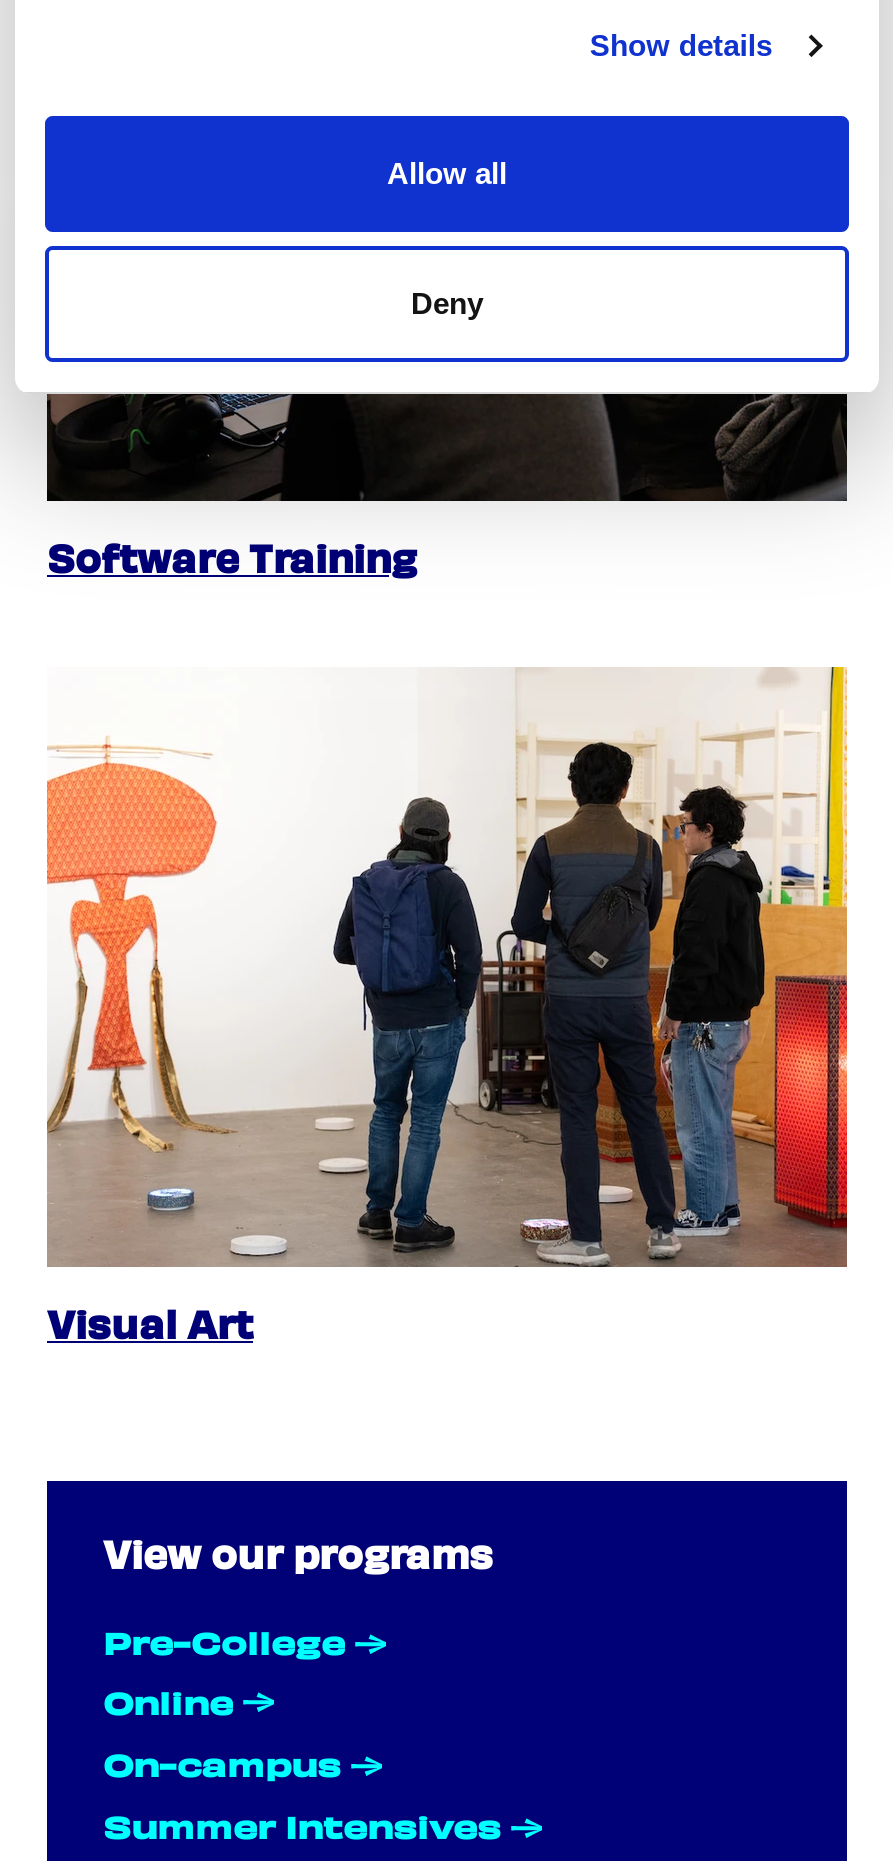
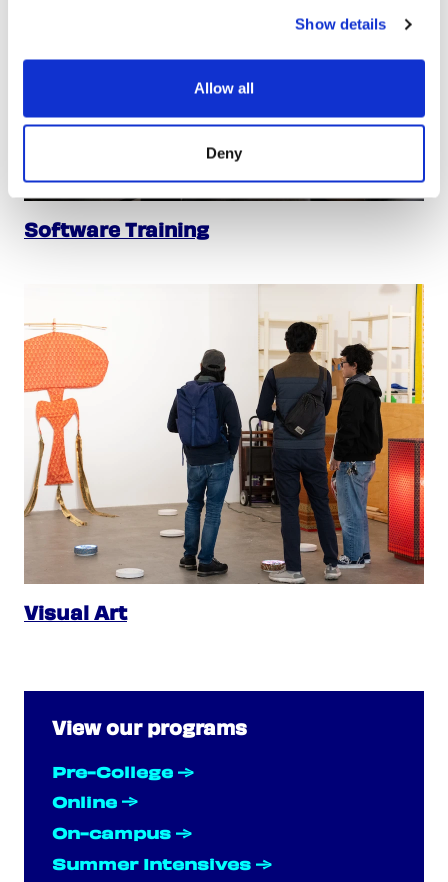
[45,393,849,499] [image] -> [29,198,420,235] [image]

